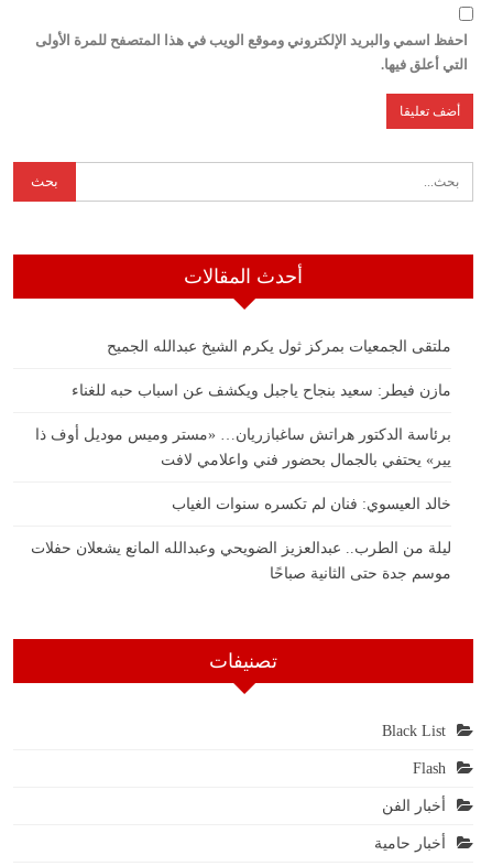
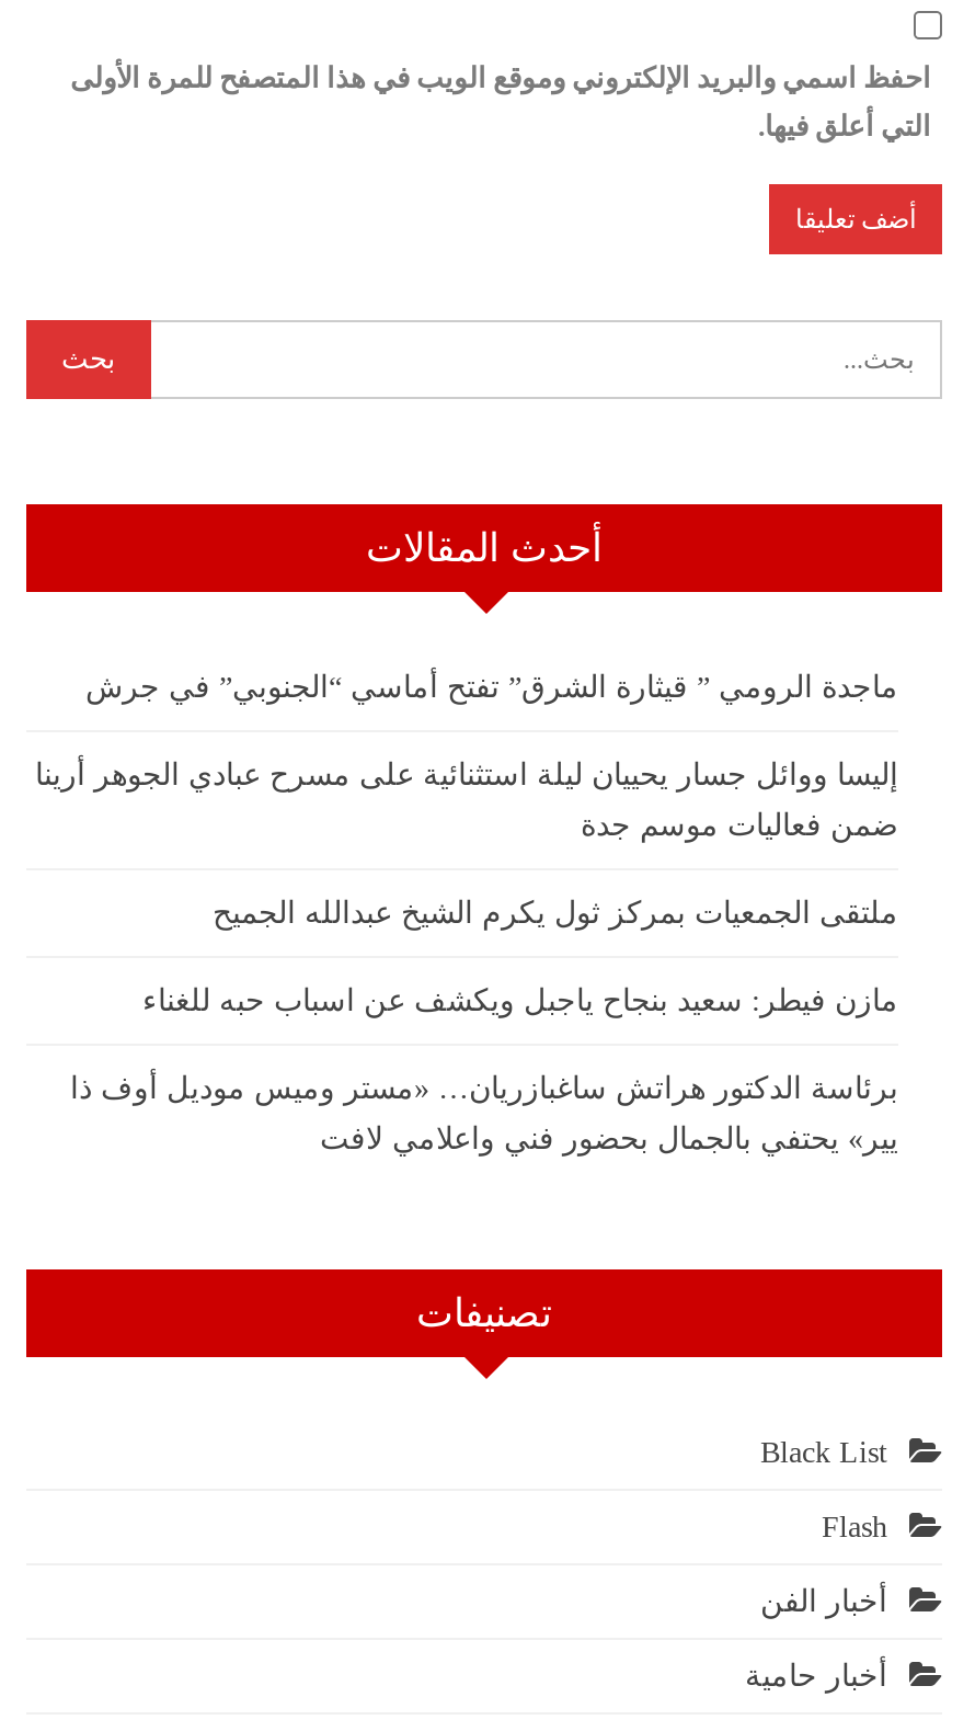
none -> [35,671,898,842] ماجدة الرومي ” قيثارة الشرق” تفتح أماسي “الجنوبي” في جرش | إليسا ووائل جسار يحييان ليلة استثنائية على مسرح عبادي الجوهر أرينا | ضمن فعاليات موسم جدة
moved [35,338,451,443] -> [70,897,898,1105]: ملتقى الجمعيات بمركز ثول يكرم الشيخ عبدالله الجميح | مازن فيطر: سعيد بنجاح ياجبل ويكشف عن اسباب حبه للغناء | برئاسة الدكتور هراتش ساغبازريان… «مستر وميس موديل أوف ذا
[31,496,451,582] خالد العيسوي: فنان لم تكسره سنوات الغياب | ليلة من الطرب.. عبدالعزيز الضويحي وعبدالله المانع يشعلان حفلات | موسم جدة حتى الثانية صباحًا -> none

